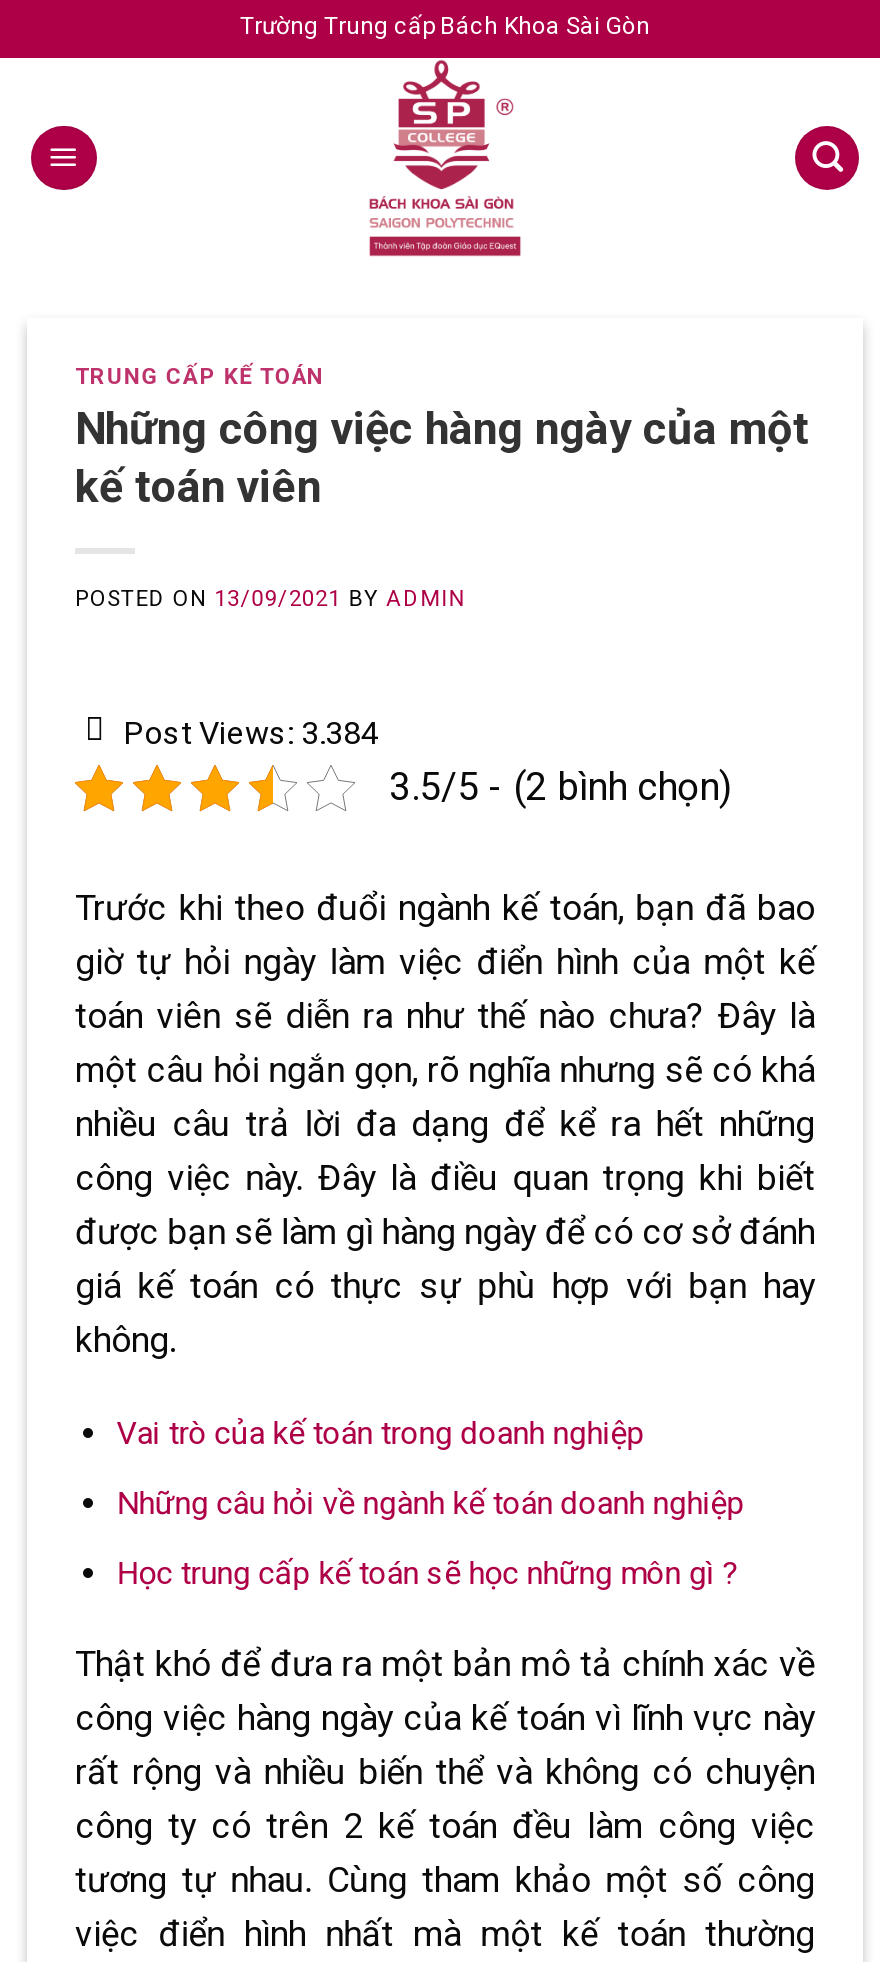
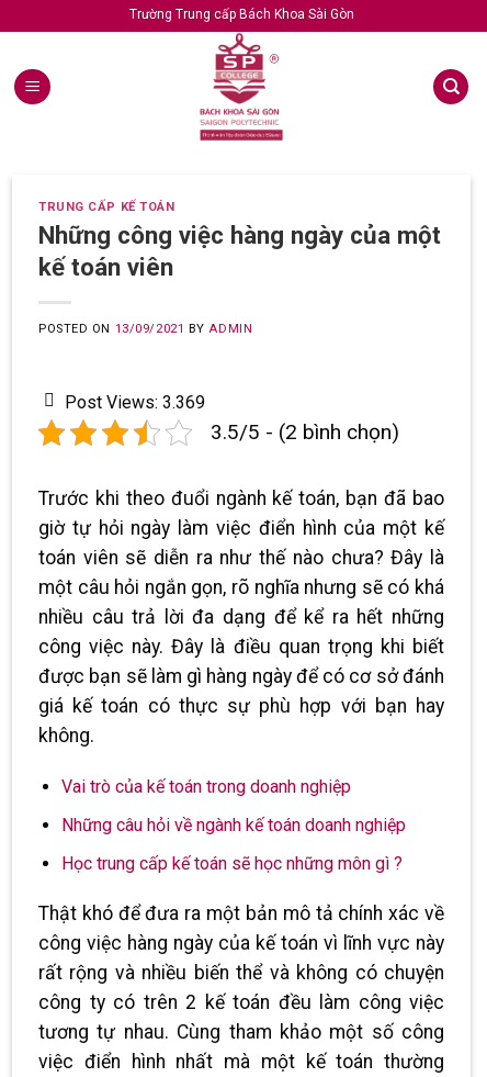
[123,713,379,751] Post Views: 3.384 -> [65,391,205,412] Post Views: 3.369

